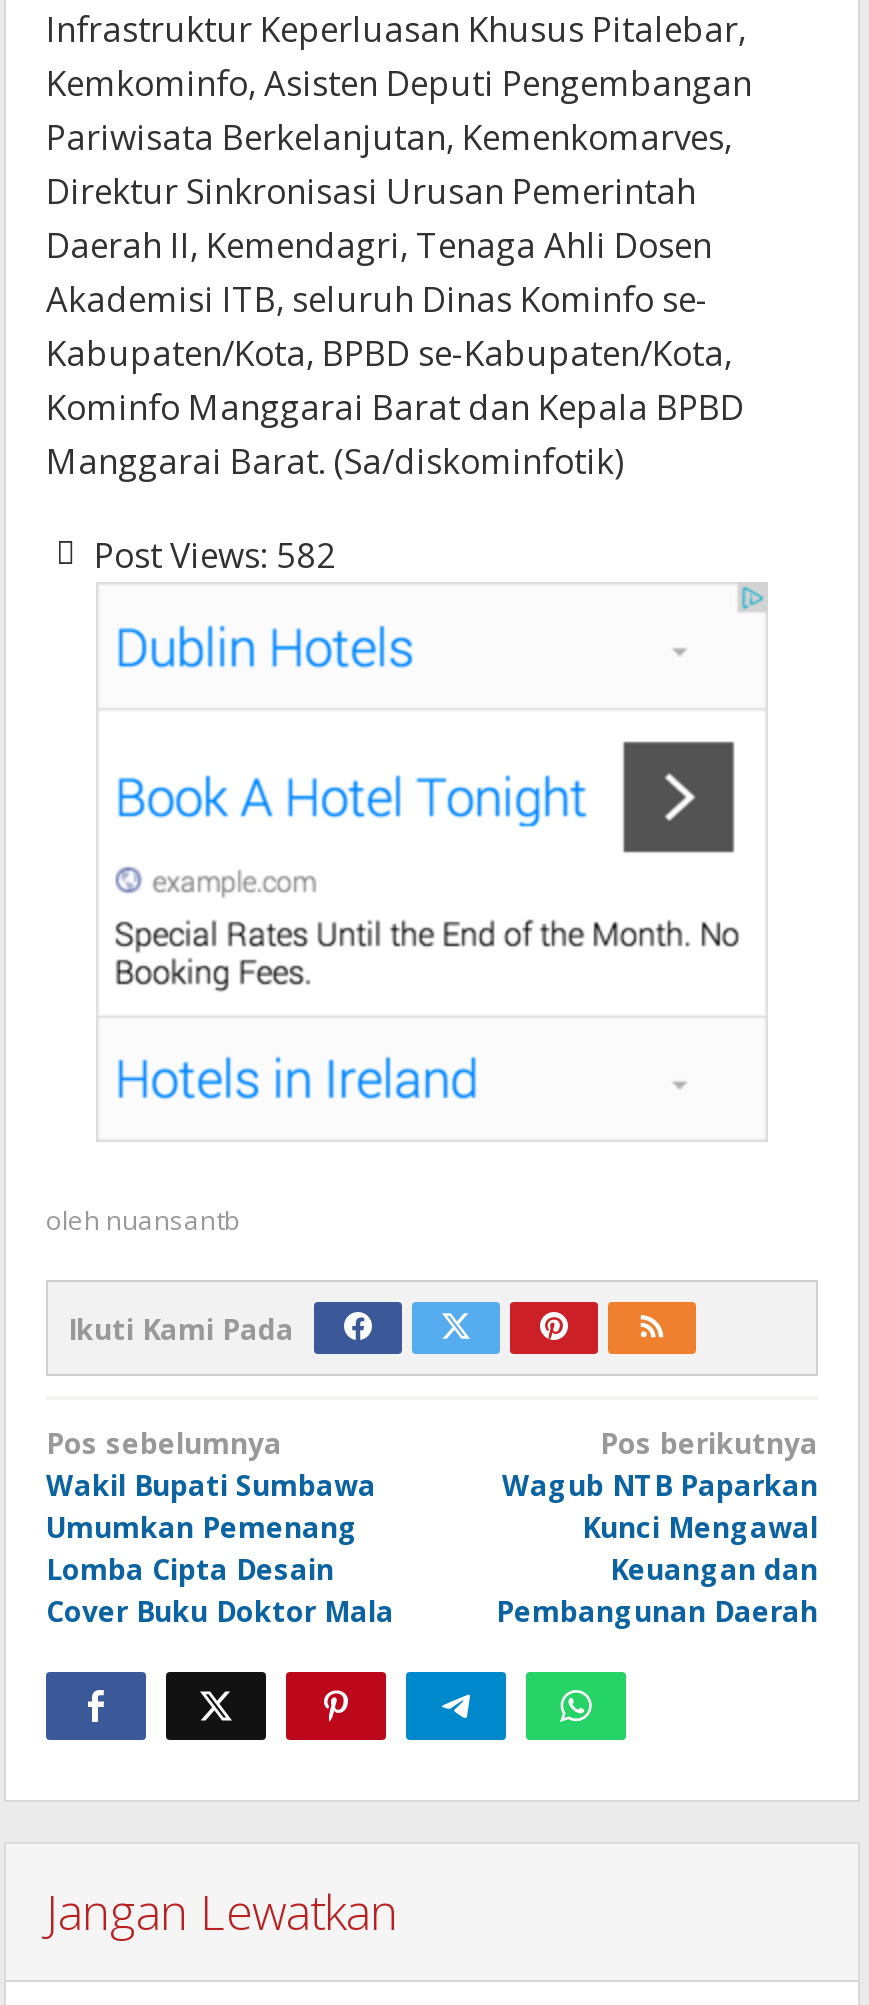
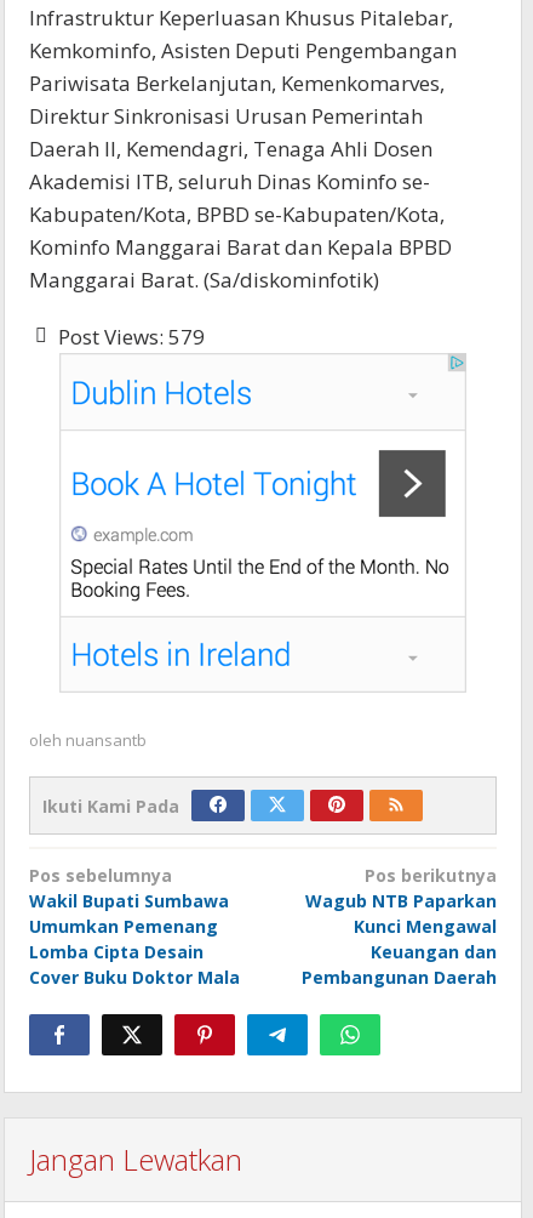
[94,531,336,577] Post Views: 582 -> [58,322,205,350] Post Views: 579

